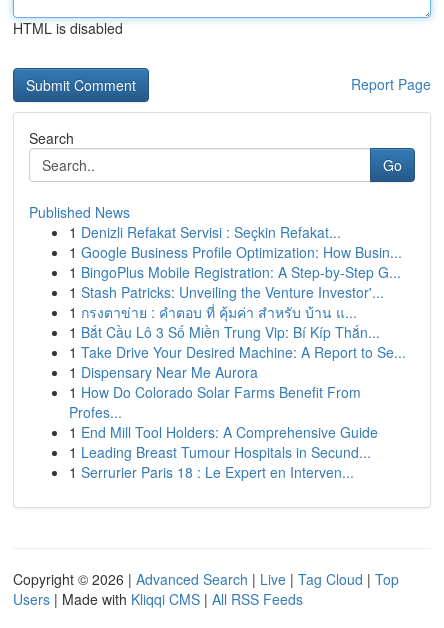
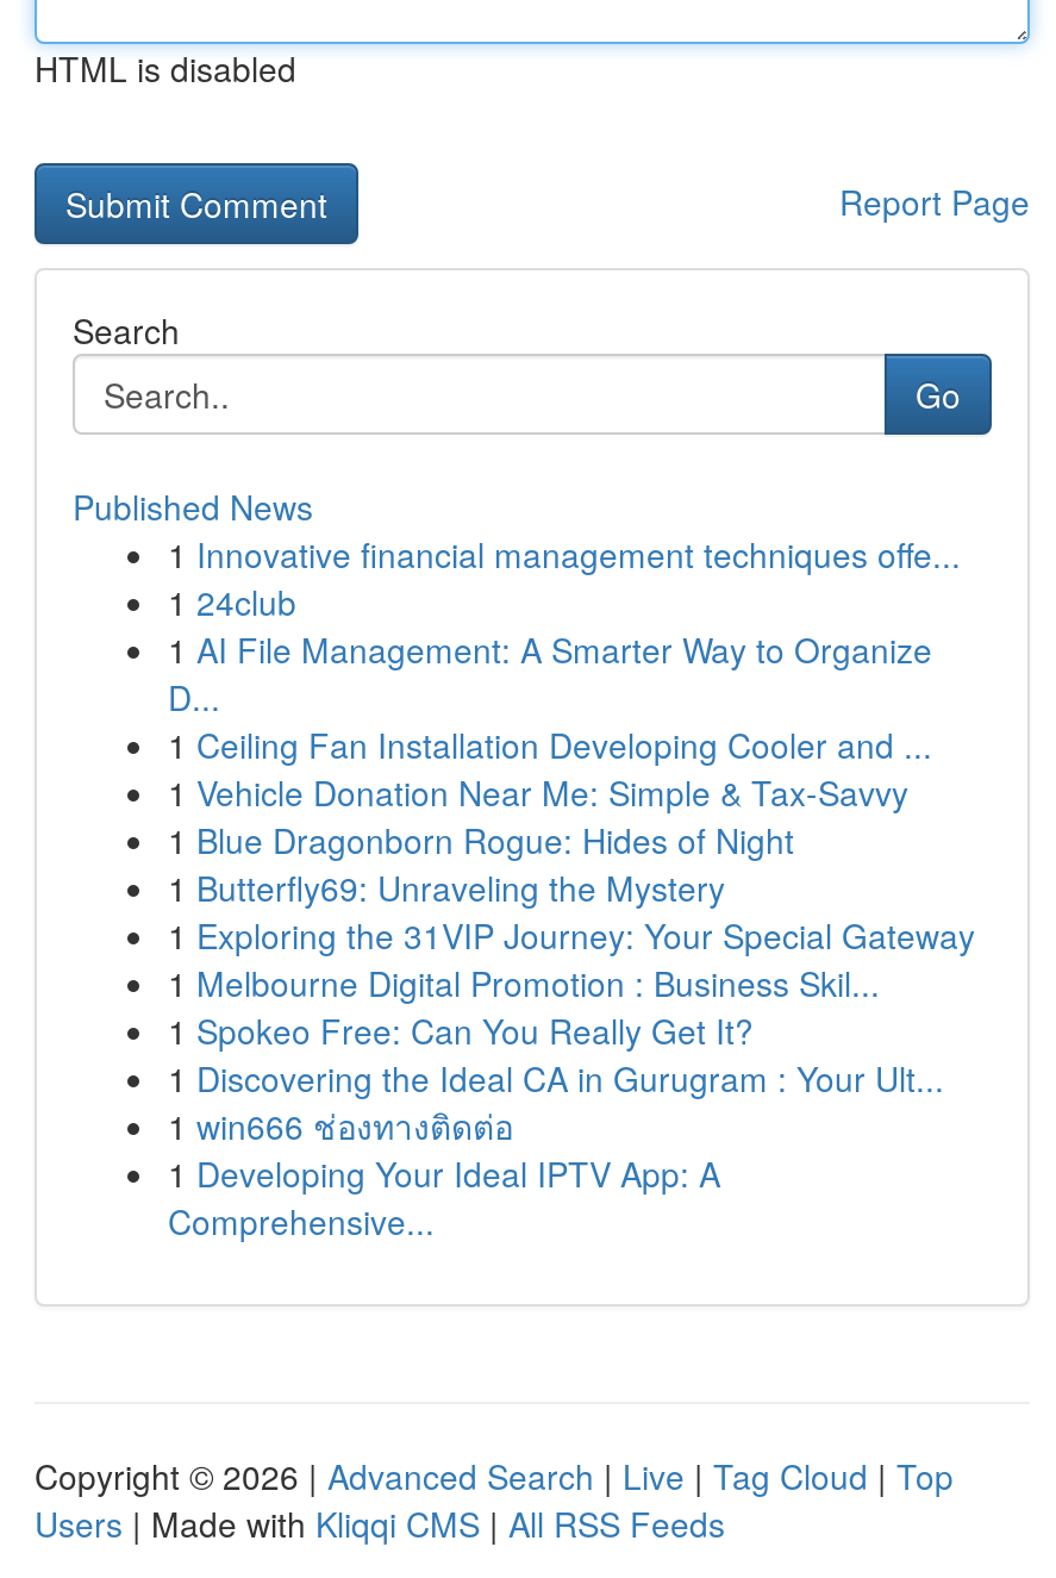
[69,222,406,482] 1 Denizli Refakat Servisi : Seçkin Refakat... | 1 Google Business Profile Optimization: How Busin... | 1 BingoPlus Mobile Registration: A Step-by-Step G... | 1 Stash Patricks: Unveiling the Venture Investor'... | 1 กรงตาข่าย : คำตอบ ที่ คุ้มค่า สำหรับ บ้าน แ... | 1 Bắt Cầu Lô 3 Số Miền Trung Vip: Bí Kíp Thắn... | 1 Take Drive Your Desired Machine: A Report to Se... | 1 Dispensary Near Me Aurora | 1 How Do Colorado Solar Farms Benefit From | Profes... | 1 End Mill Tool Holders: A Comprehensive Guide | 1 Leading Breast Tumour Hospitals in Secund... | 1 Serrurier Paris 18 : Le Expert en Interven... -> [168,530,975,1245] 1 Innovative financial management techniques offe... | 1 24club | 1 AI File Management: A Smarter Way to Organize | D... | 1 Ceiling Fan Installation Developing Cooler and ... | 1 Vehicle Donation Near Me: Simple & Tax-Savvy | 1 Blue Dragonborn Rogue: Hides of Night | 1 Butterfly69: Unraveling the Mystery | 1 Exploring the 31VIP Journey: Your Special Gateway | 1 Melbourne Digital Promotion : Business Skil... | 1 Spokeo Free: Can You Really Get It? | 1 Discovering the Ideal CA in Gurugram : Your Ult... | 1 win666 ช่องทางติดต่อ | 1 Developing Your Ideal IPTV App: A | Comprehensive...

